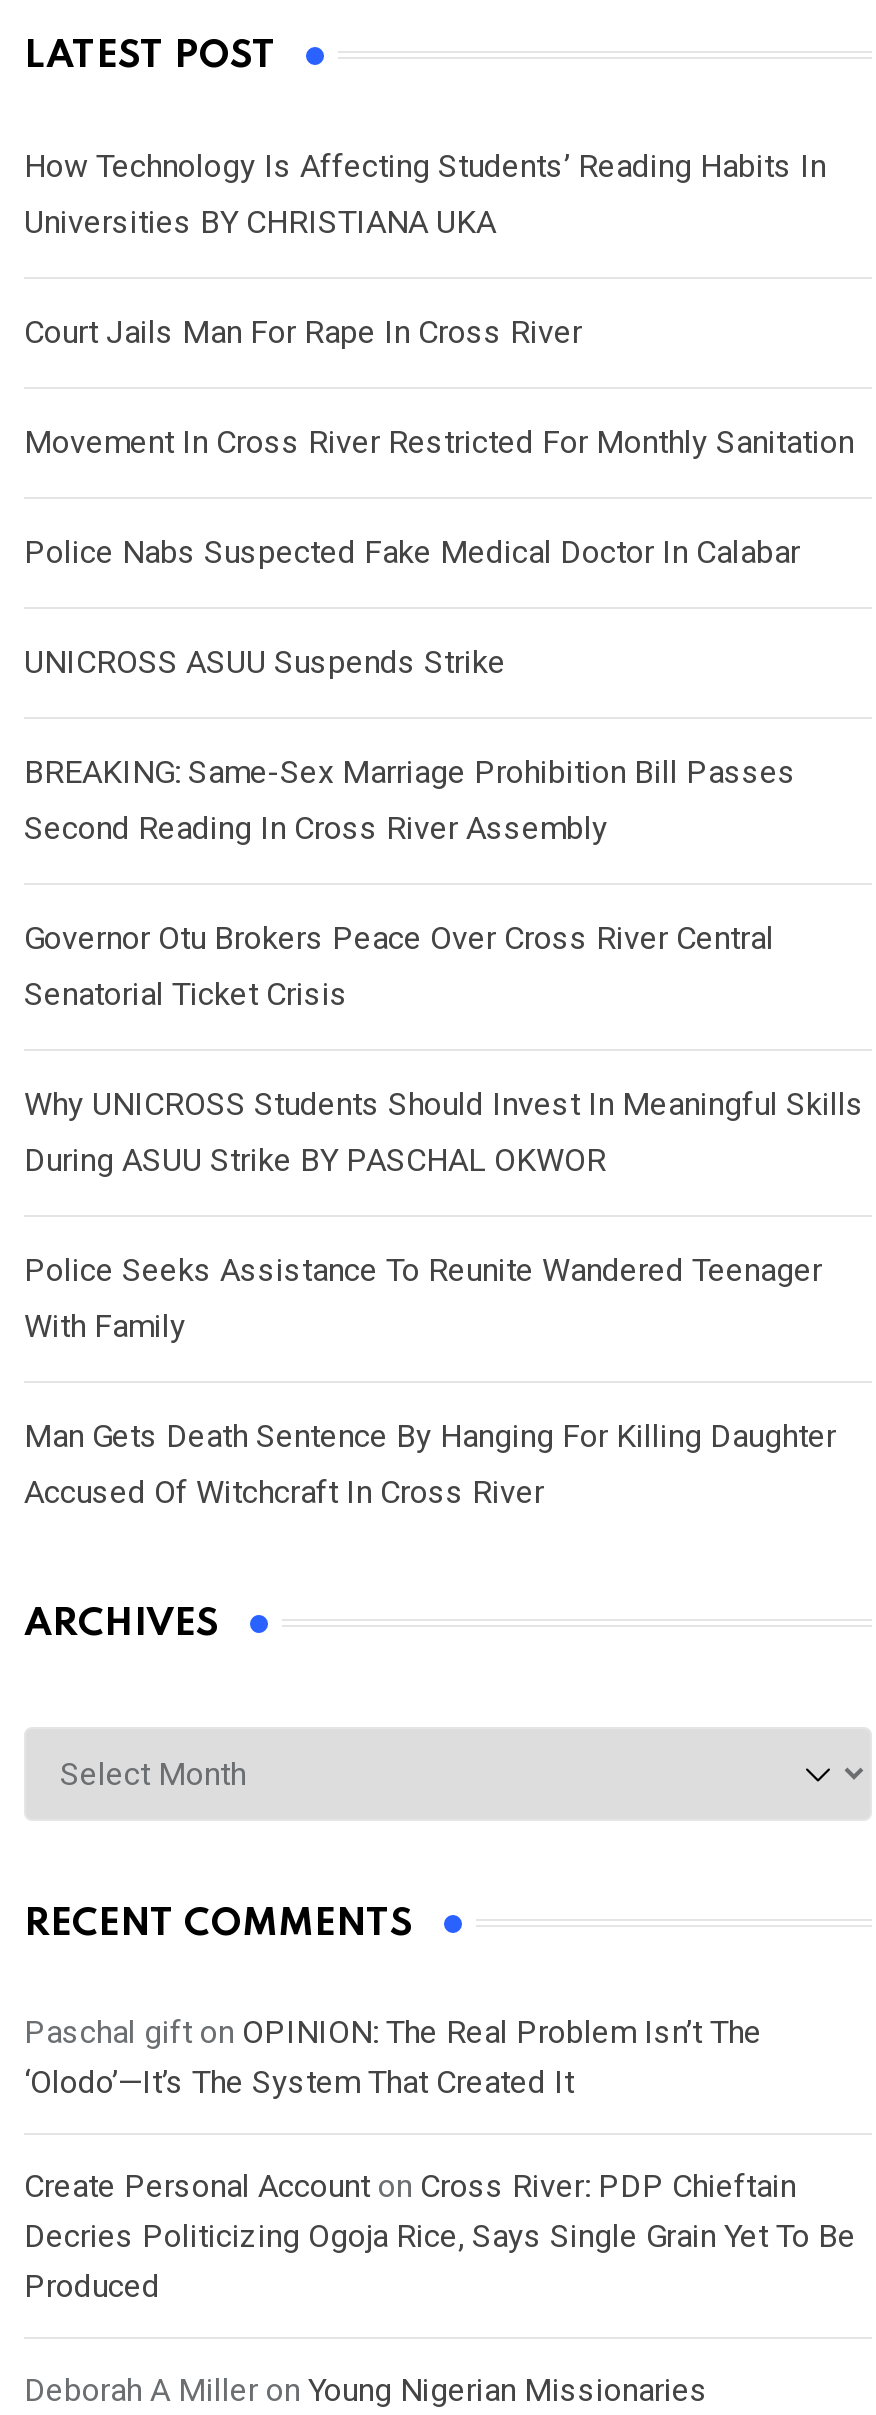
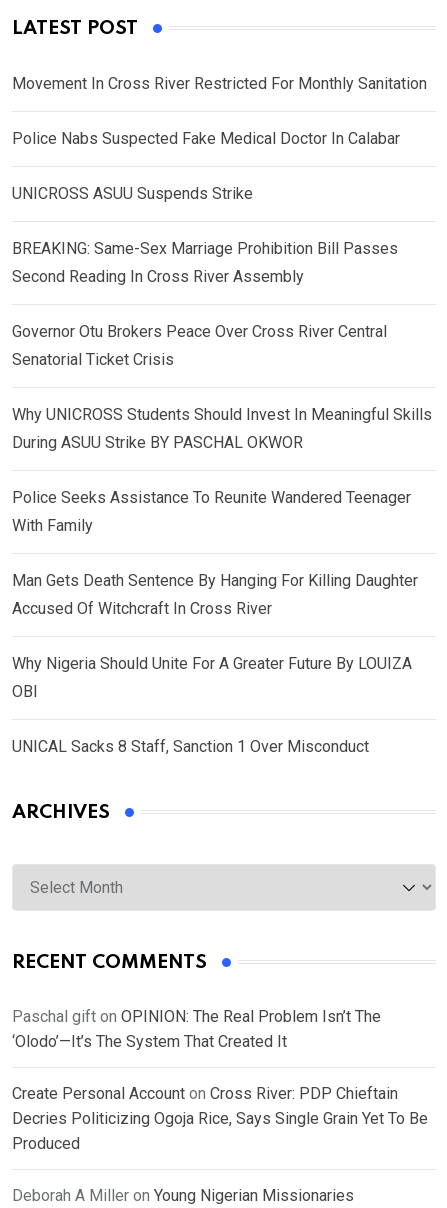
[24,147,826,351] How Technology Is Affecting Students’ Reading Habits In | Universities BY CHRISTIANA UKA | Court Jails Man For Rape In Cross River -> none
moved [24,423,864,1511] -> [12,74,432,618]: Movement In Cross River Restricted For Monthly Sanitation | Police Nabs Suspected Fake Medical Doctor In Calabar | UNICROSS ASUU Suspends Strike | ... | Man Gets Death Sentence By Hanging For Killing Daughter | Accused Of Witchcraft In Cross River
none -> [12,654,412,756] Why Nigeria Should Unite For A Greater Future By LOUIZA | OBI | UNICAL Sacks 8 Staff, Sanction 1 Over Misconduct

